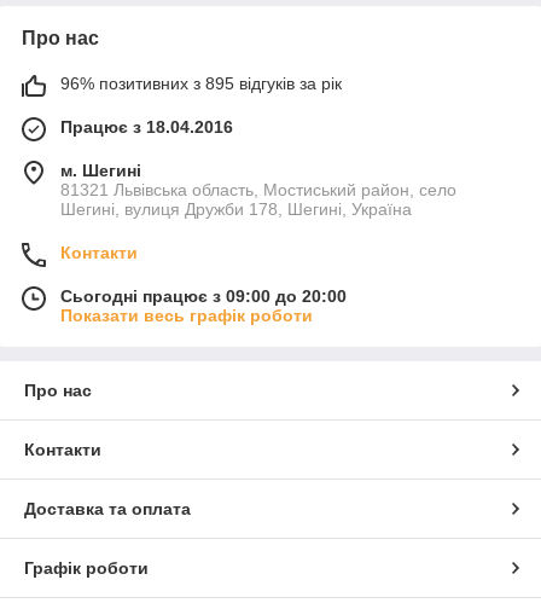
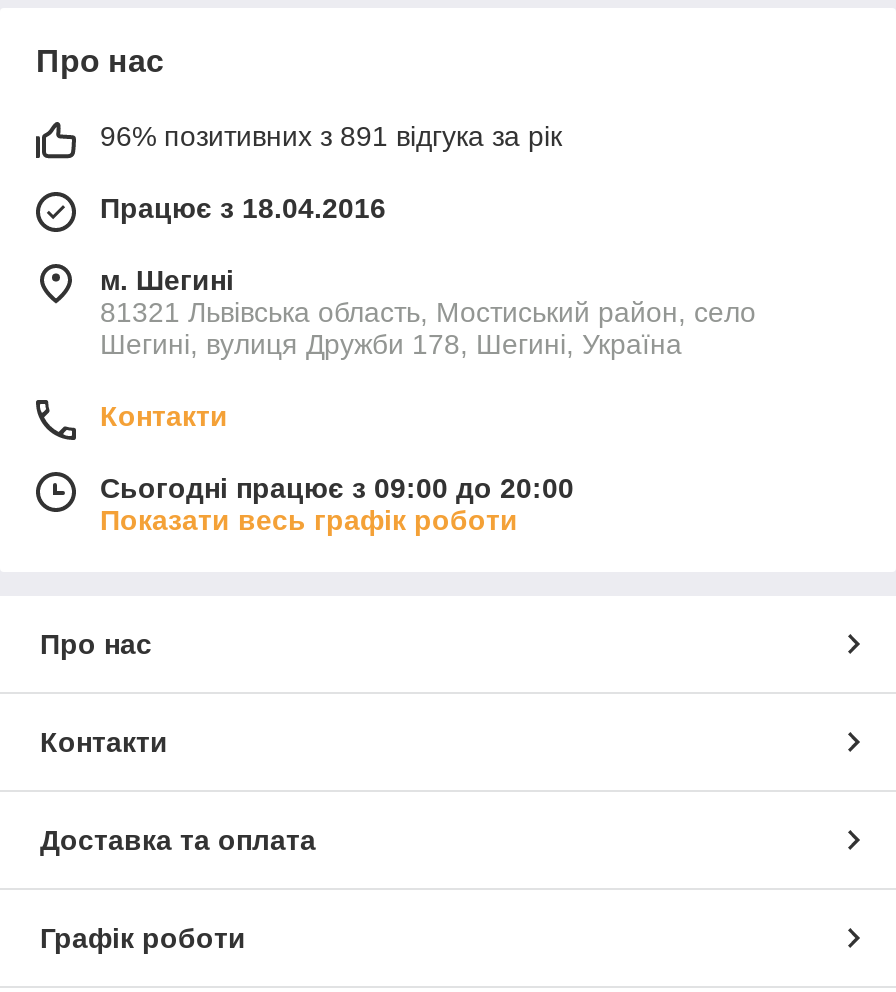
[60,73,342,93] 96% позитивних з 895 відгуків за рік -> [100,120,562,152] 96% позитивних з 891 відгука за рік

